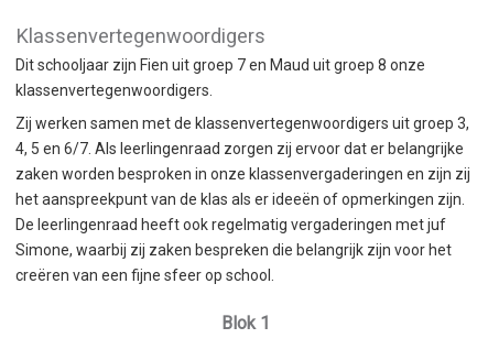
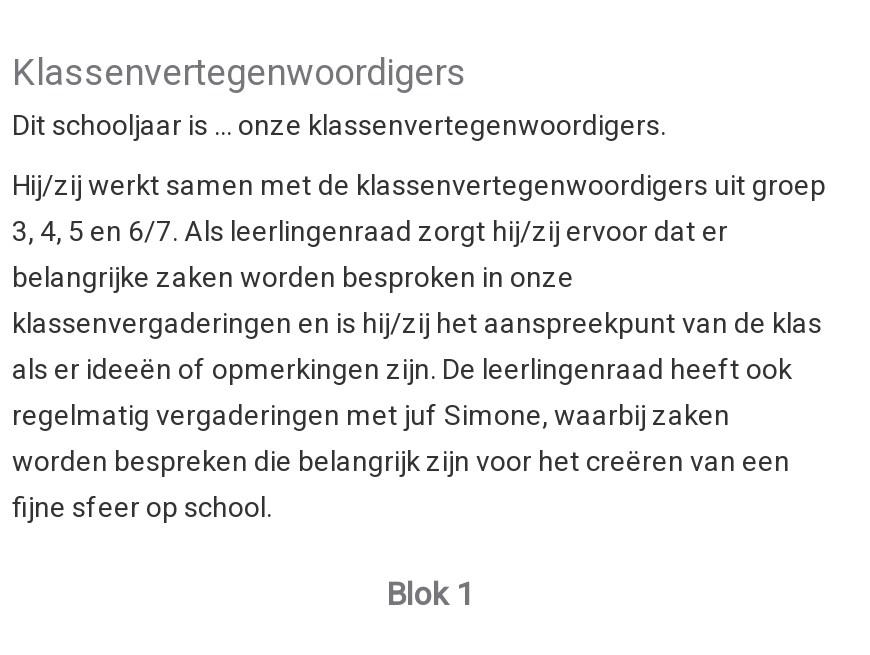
[15,56,425,99] Dit schooljaar zijn Fien uit groep 7 en Maud uit groep 8 onze | klassenvertegenwoordigers. -> [12,108,666,140] Dit schooljaar is ... onze klassenvertegenwoordigers.
[15,114,470,284] Zij werken samen met de klassenvertegenwoordigers uit groep 3, | 4, 5 en 6/7. Als leerlingenraad zorgen zij ervoor dat er belangrijke | zaken worden besproken in onze klassenvergaderingen en zijn zij | het aanspreekpunt van de klas als er ideeën of opmerkingen zijn. | De leerlingenraad heeft ook regelmatig vergaderingen met juf | Simone, waarbij zij zaken bespreken die belangrijk zijn voor het | creëren van een fijne sfeer op school. -> [12,168,826,522] Hij/zij werkt samen met de klassenvertegenwoordigers uit groep | 3, 4, 5 en 6/7. Als leerlingenraad zorgt hij/zij ervoor dat er | belangrijke zaken worden besproken in onze | klassenvergaderingen en is hij/zij het aanspreekpunt van de klas | als er ideeën of opmerkingen zijn. De leerlingenraad heeft ook | regelmatig vergaderingen met juf Simone, waarbij zaken | worden bespreken die belangrijk zijn voor het creëren van een | fijne sfeer op school.

